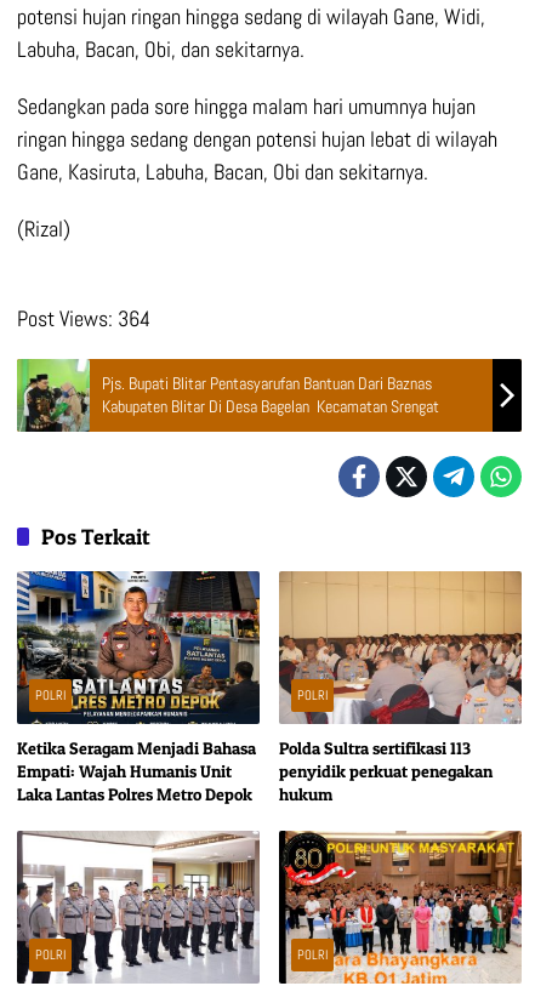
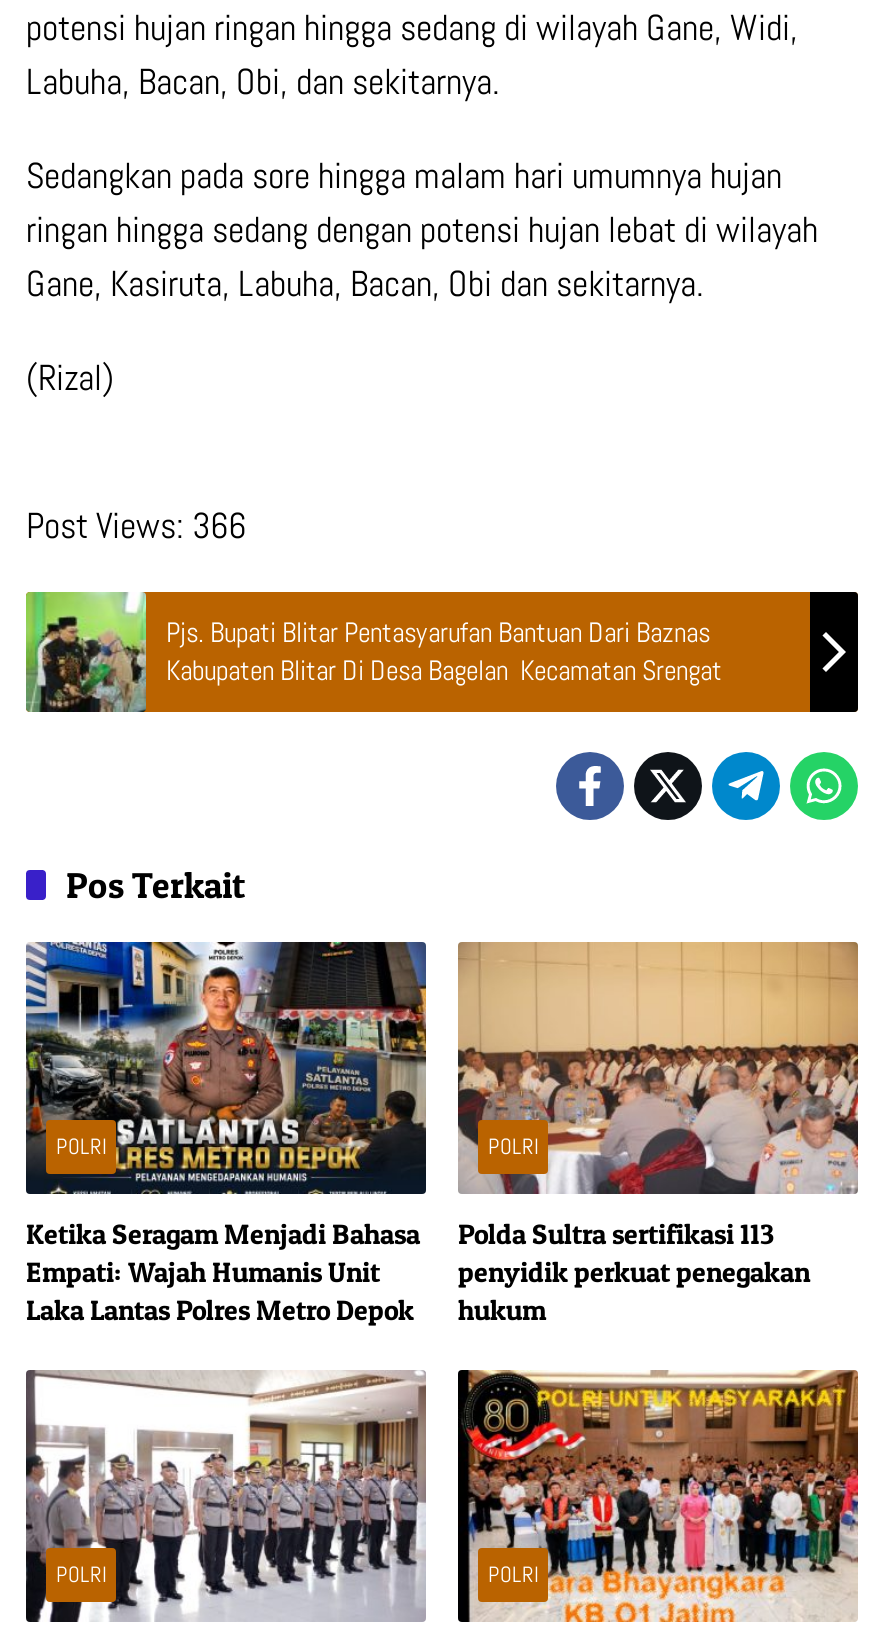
[17,305,150,333] Post Views: 364 -> [26,503,246,549] Post Views: 366

